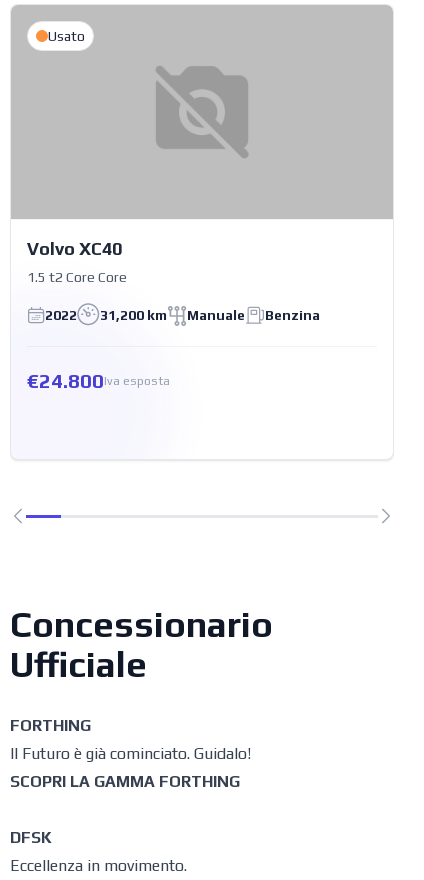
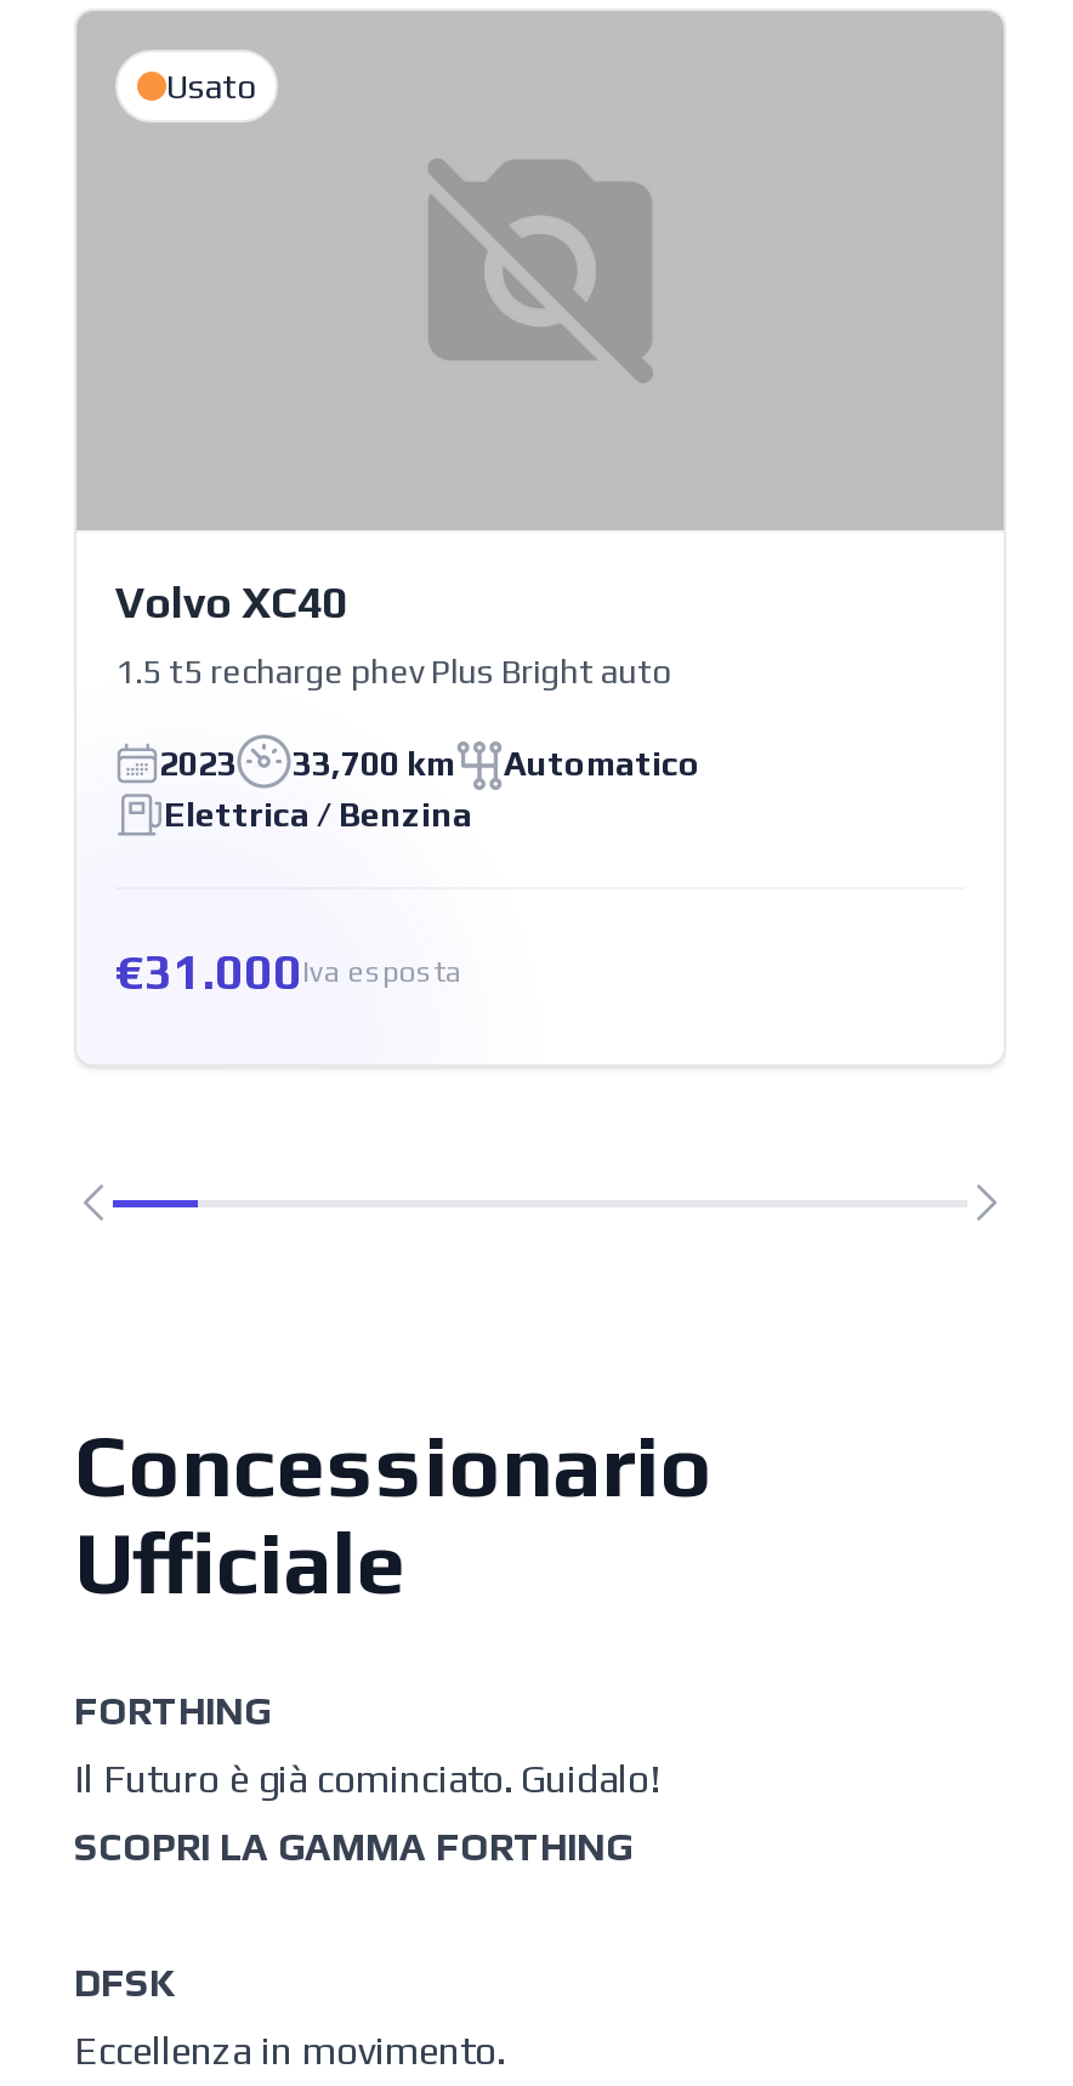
[27,269,127,285] 1.5 t2 Core Core -> [115,653,671,691] 1.5 t5 recharge phev Plus Bright auto
[45,307,320,323] 2022 | 31,200 km | Manuale | Benzina -> [159,744,700,835] 2023 | 33,700 km | Automatico | Elettrica / Benzina
[27,369,170,392] €24.800Iva esposta -> [115,944,462,1000] €31.000Iva esposta

